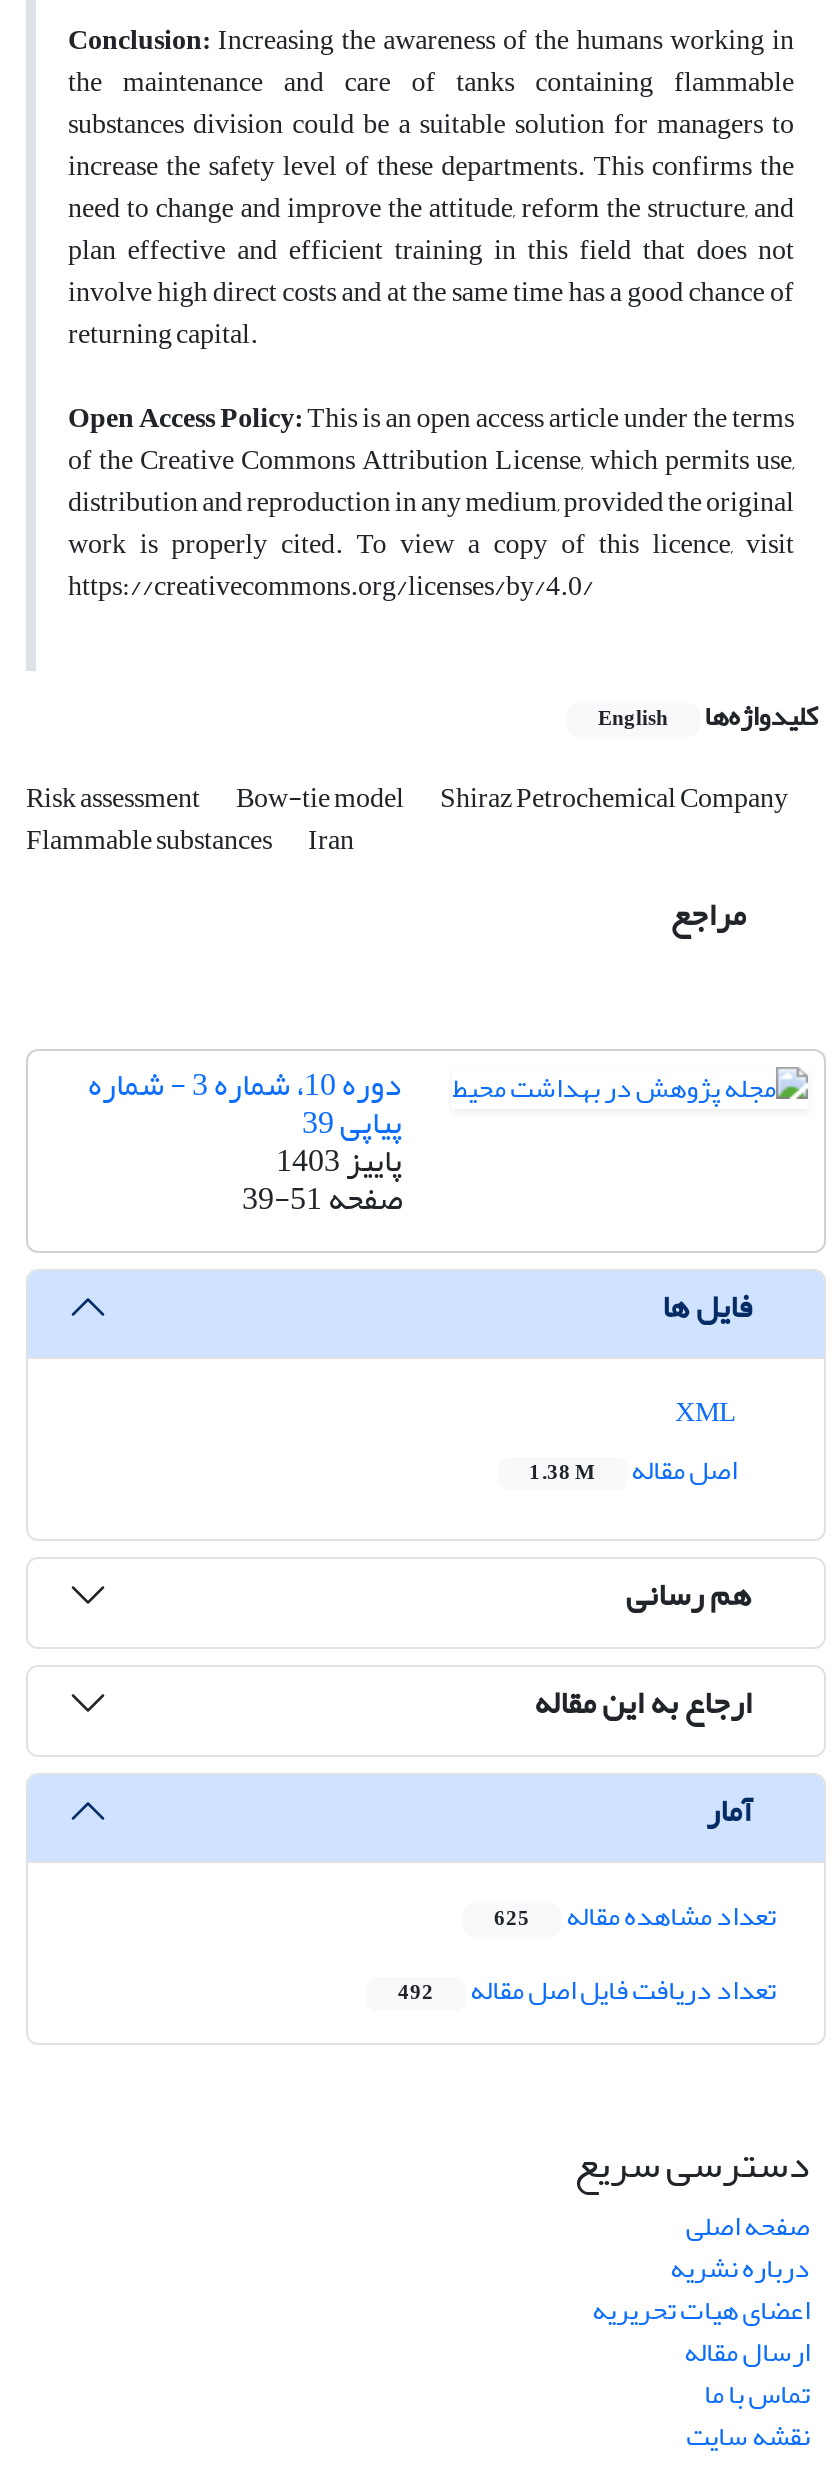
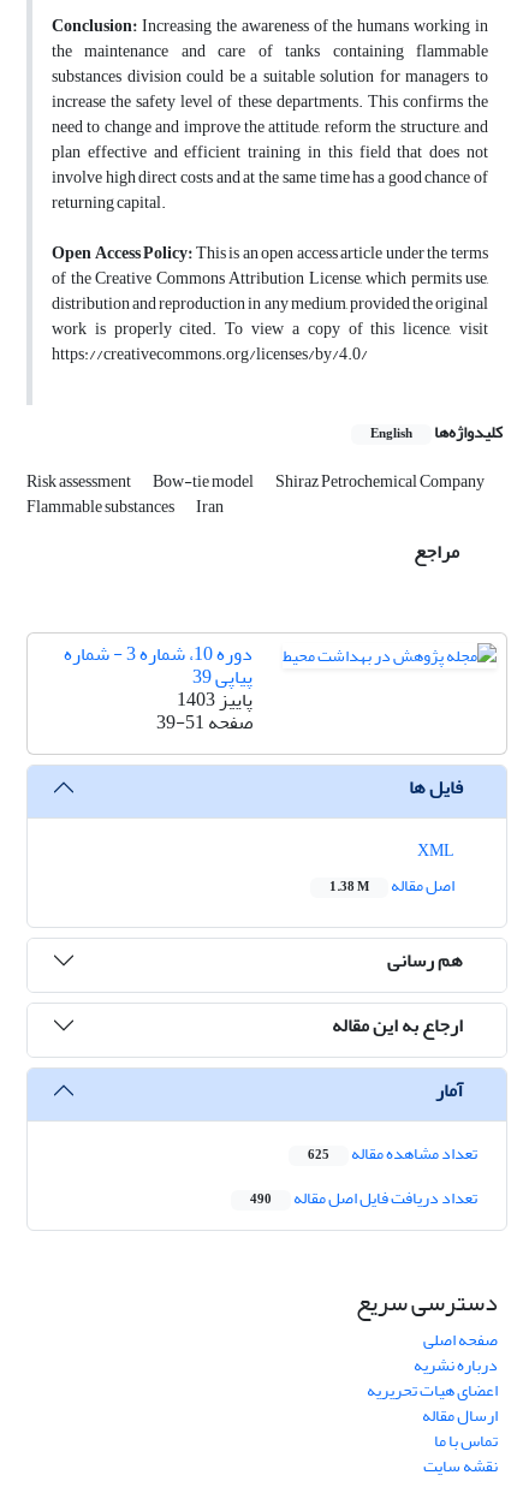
[398,1964,776,2018] تعداد دریافت فایل اصل مقاله 492 -> [250,1182,477,1215] تعداد دریافت فایل اصل مقاله 490

